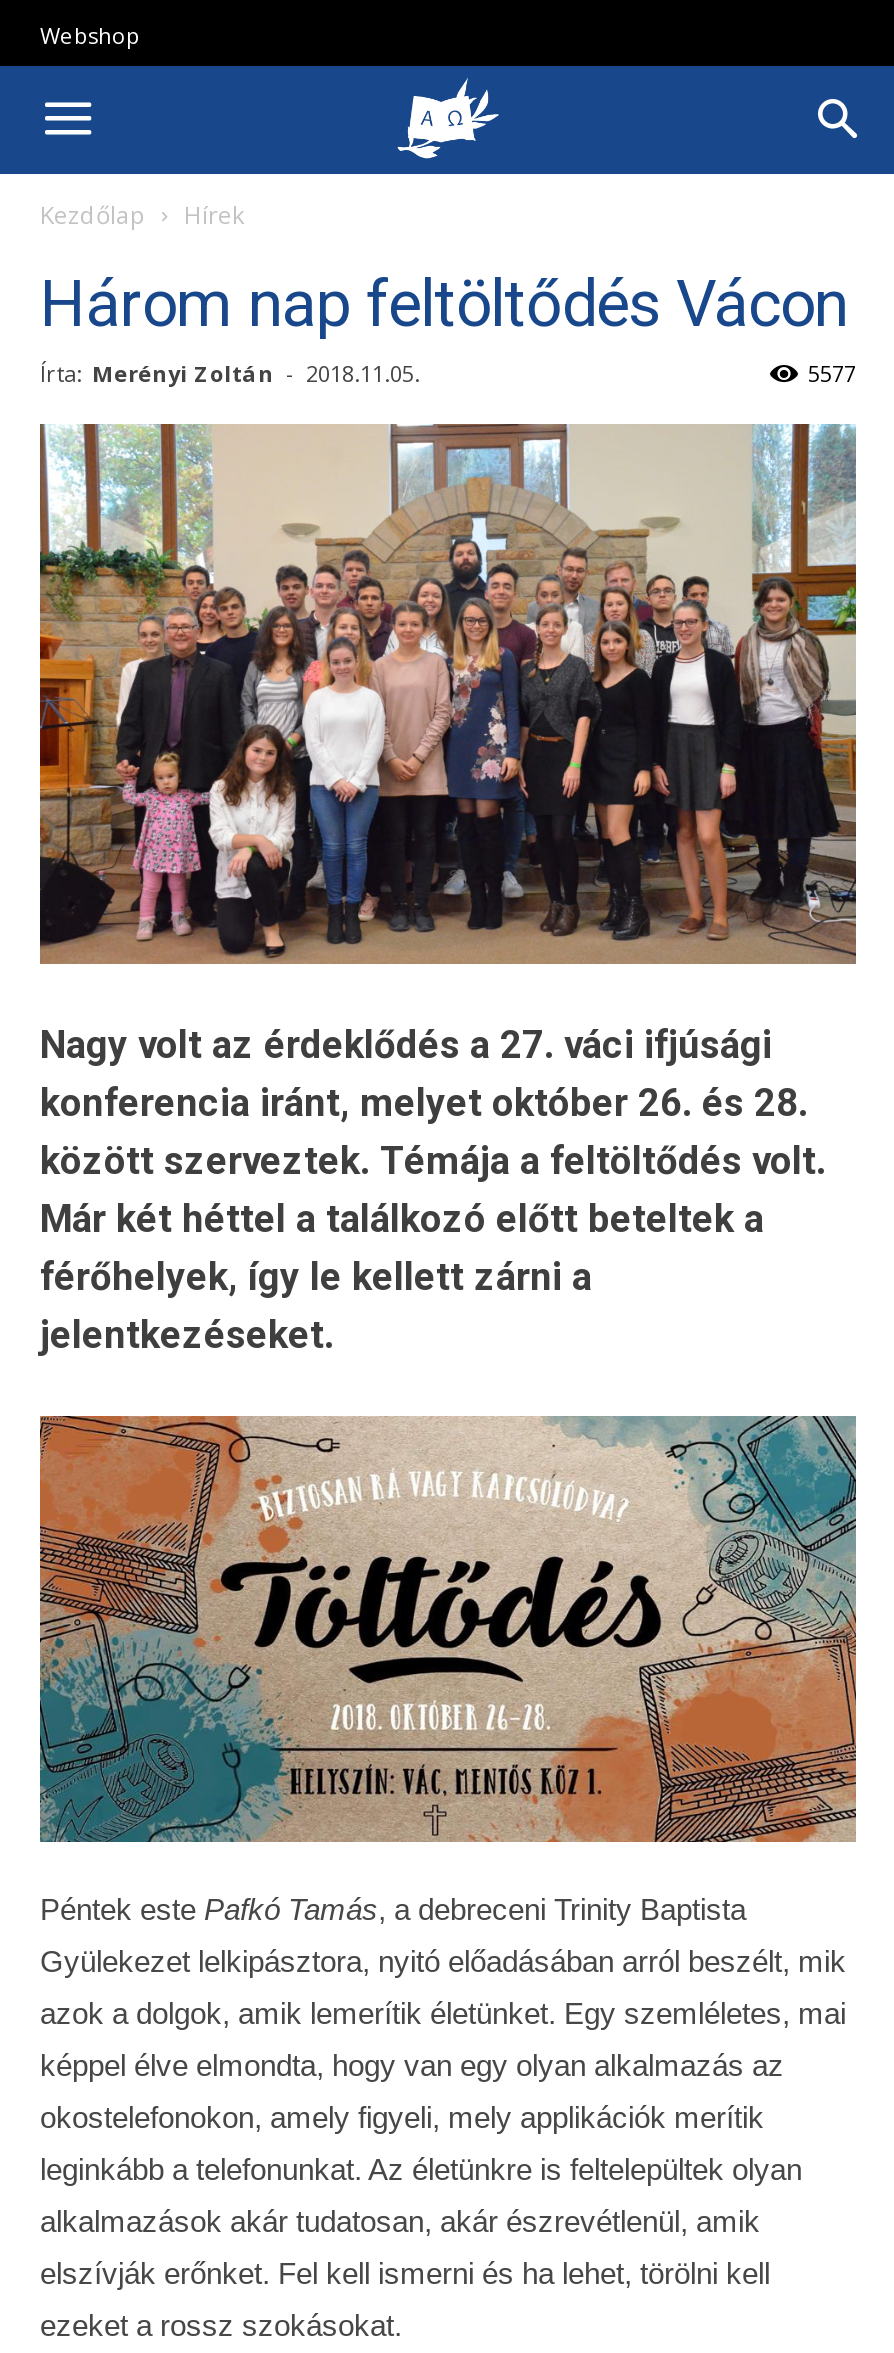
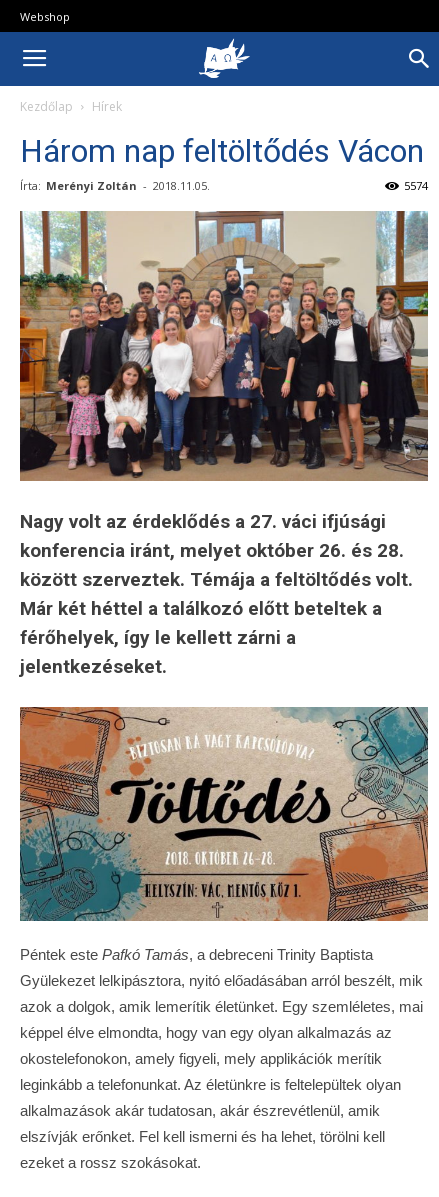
[808,358,856,388] 5577 -> [404,178,428,193] 5574

